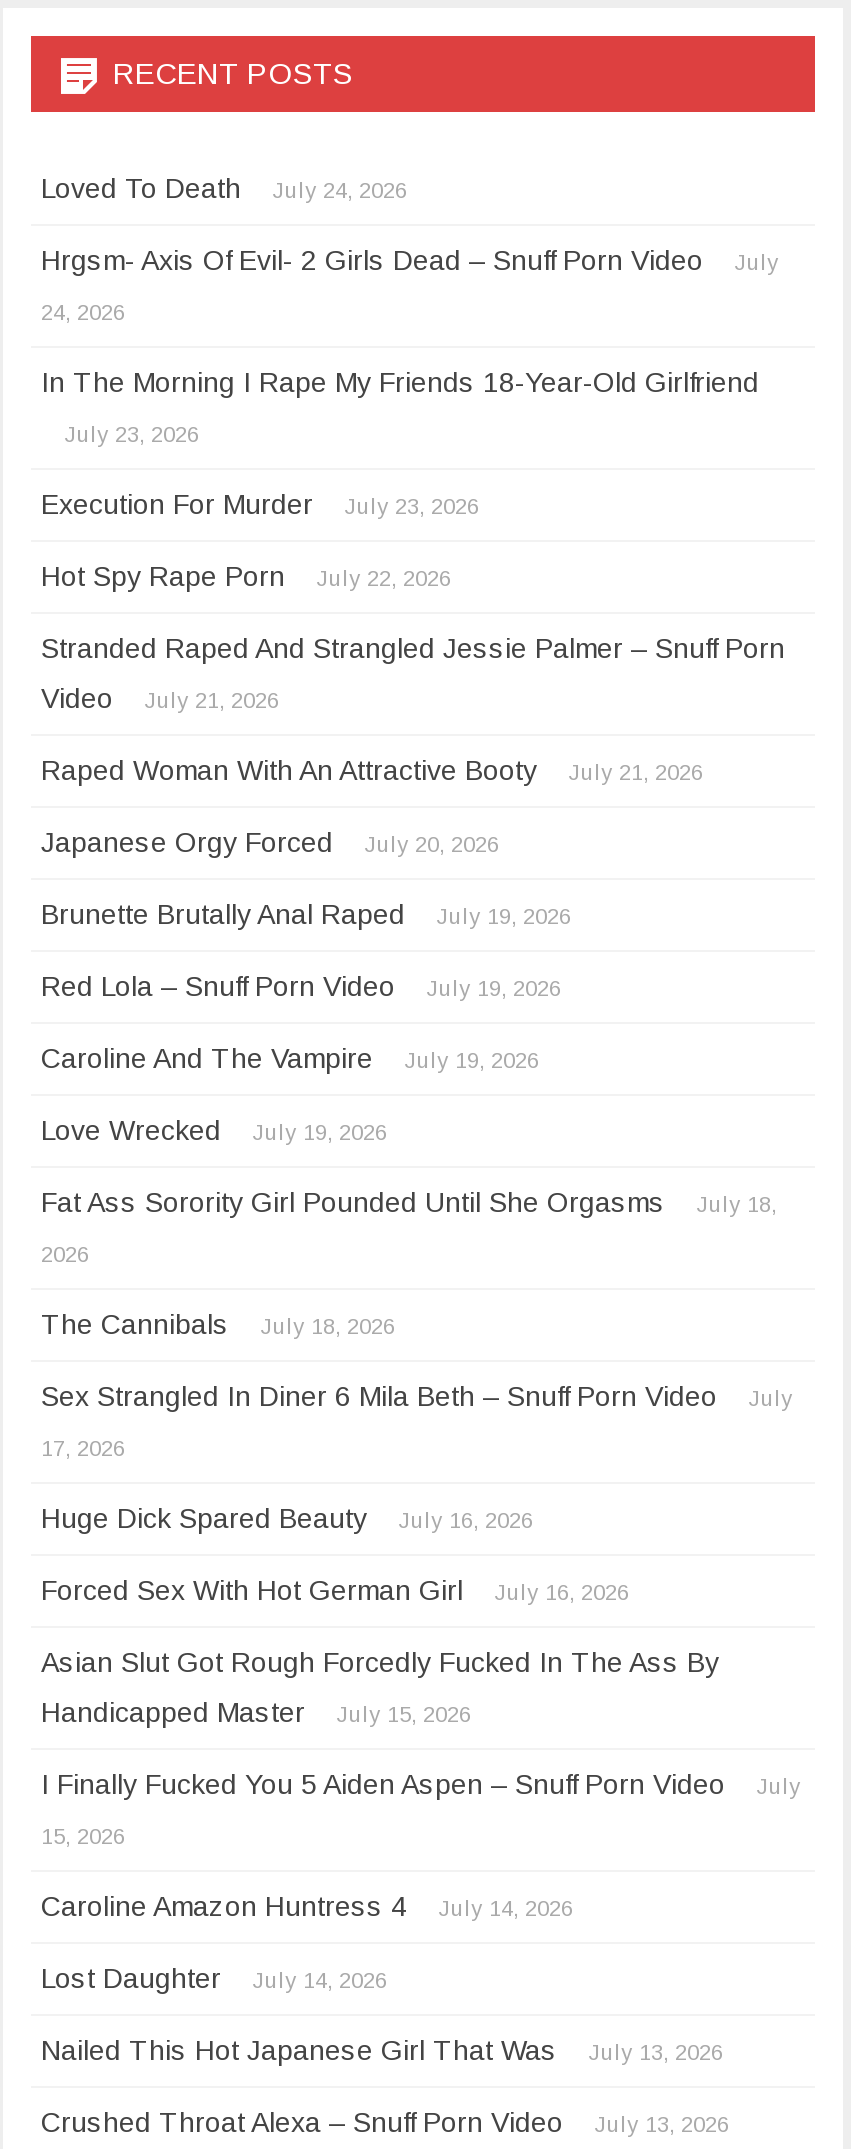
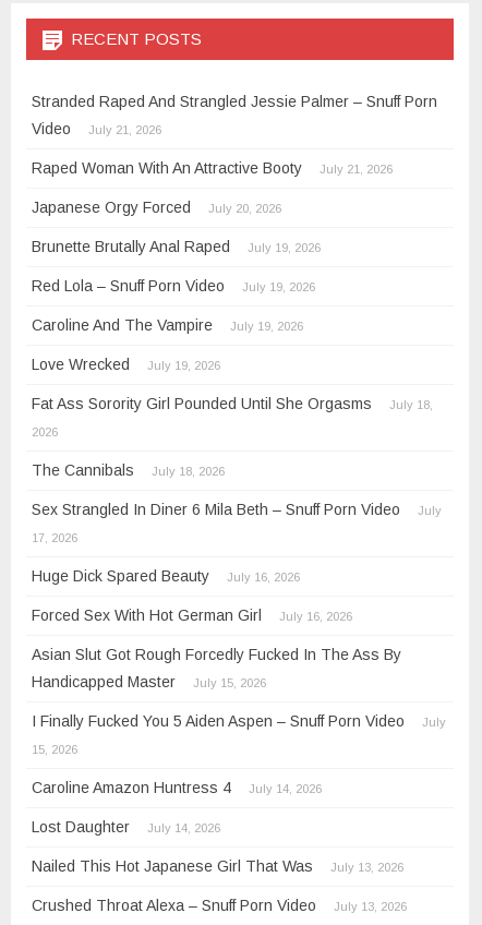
[41,172,779,592] Loved To Death | July 24, 2026 | Hrgsm- Axis Of Evil- 2 Girls Dead – Snuff Porn Video | July | 24, 2026 | In The Morning I Rape My Friends 18-Year-Old Girlfriend | July 23, 2026 | Execution For Murder | July 23, 2026 | Hot Spy Rape Porn | July 22, 2026 -> none

